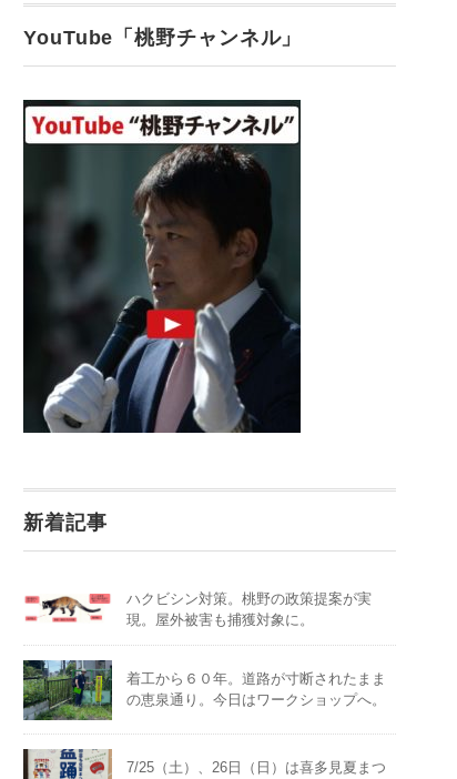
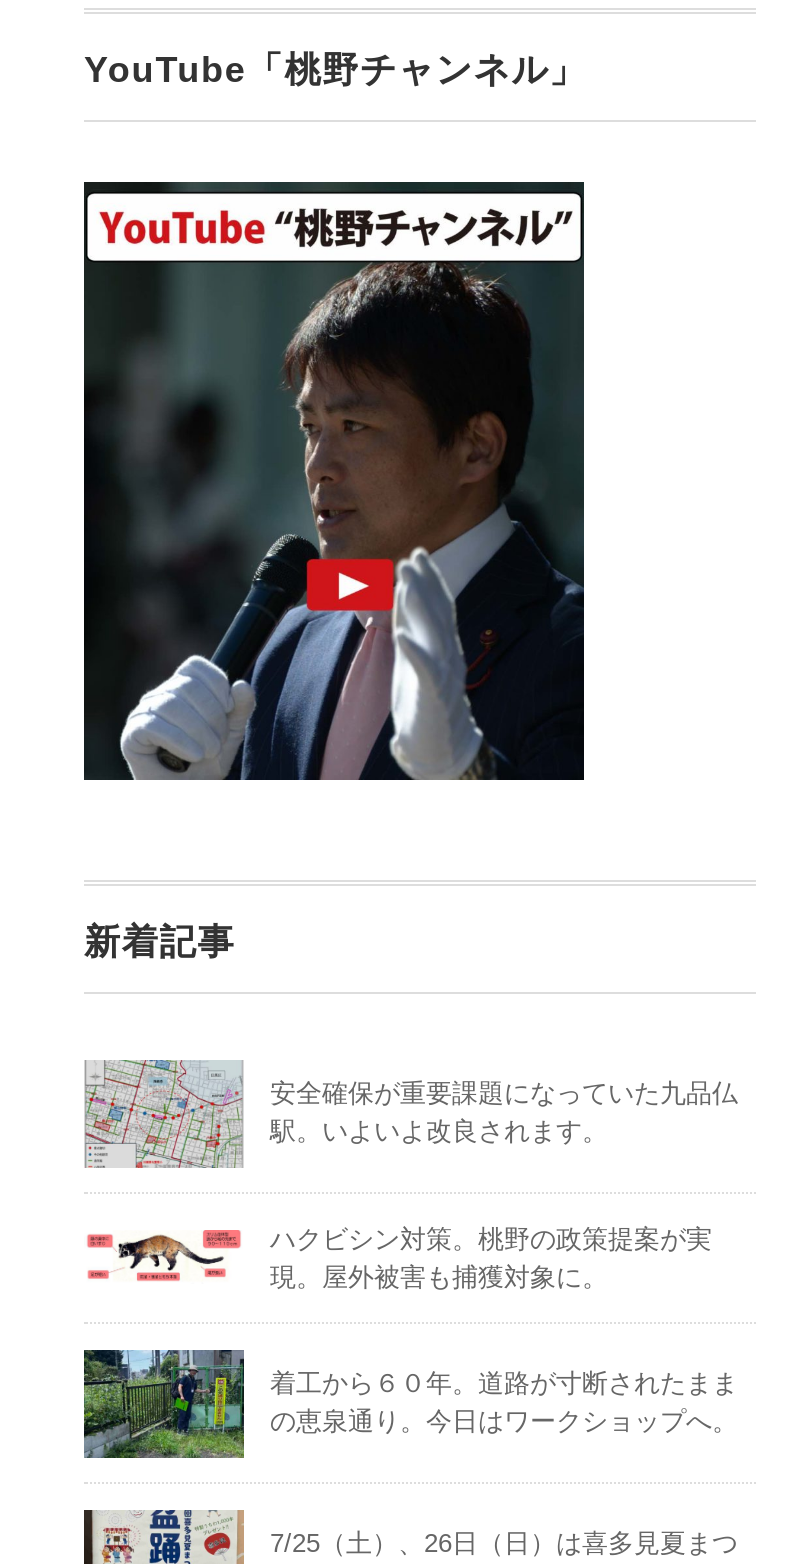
none -> [84,1057,738,1169] [image] | 安全確保が重要課題になっていた九品仏 | 駅。いよいよ改良されます。

